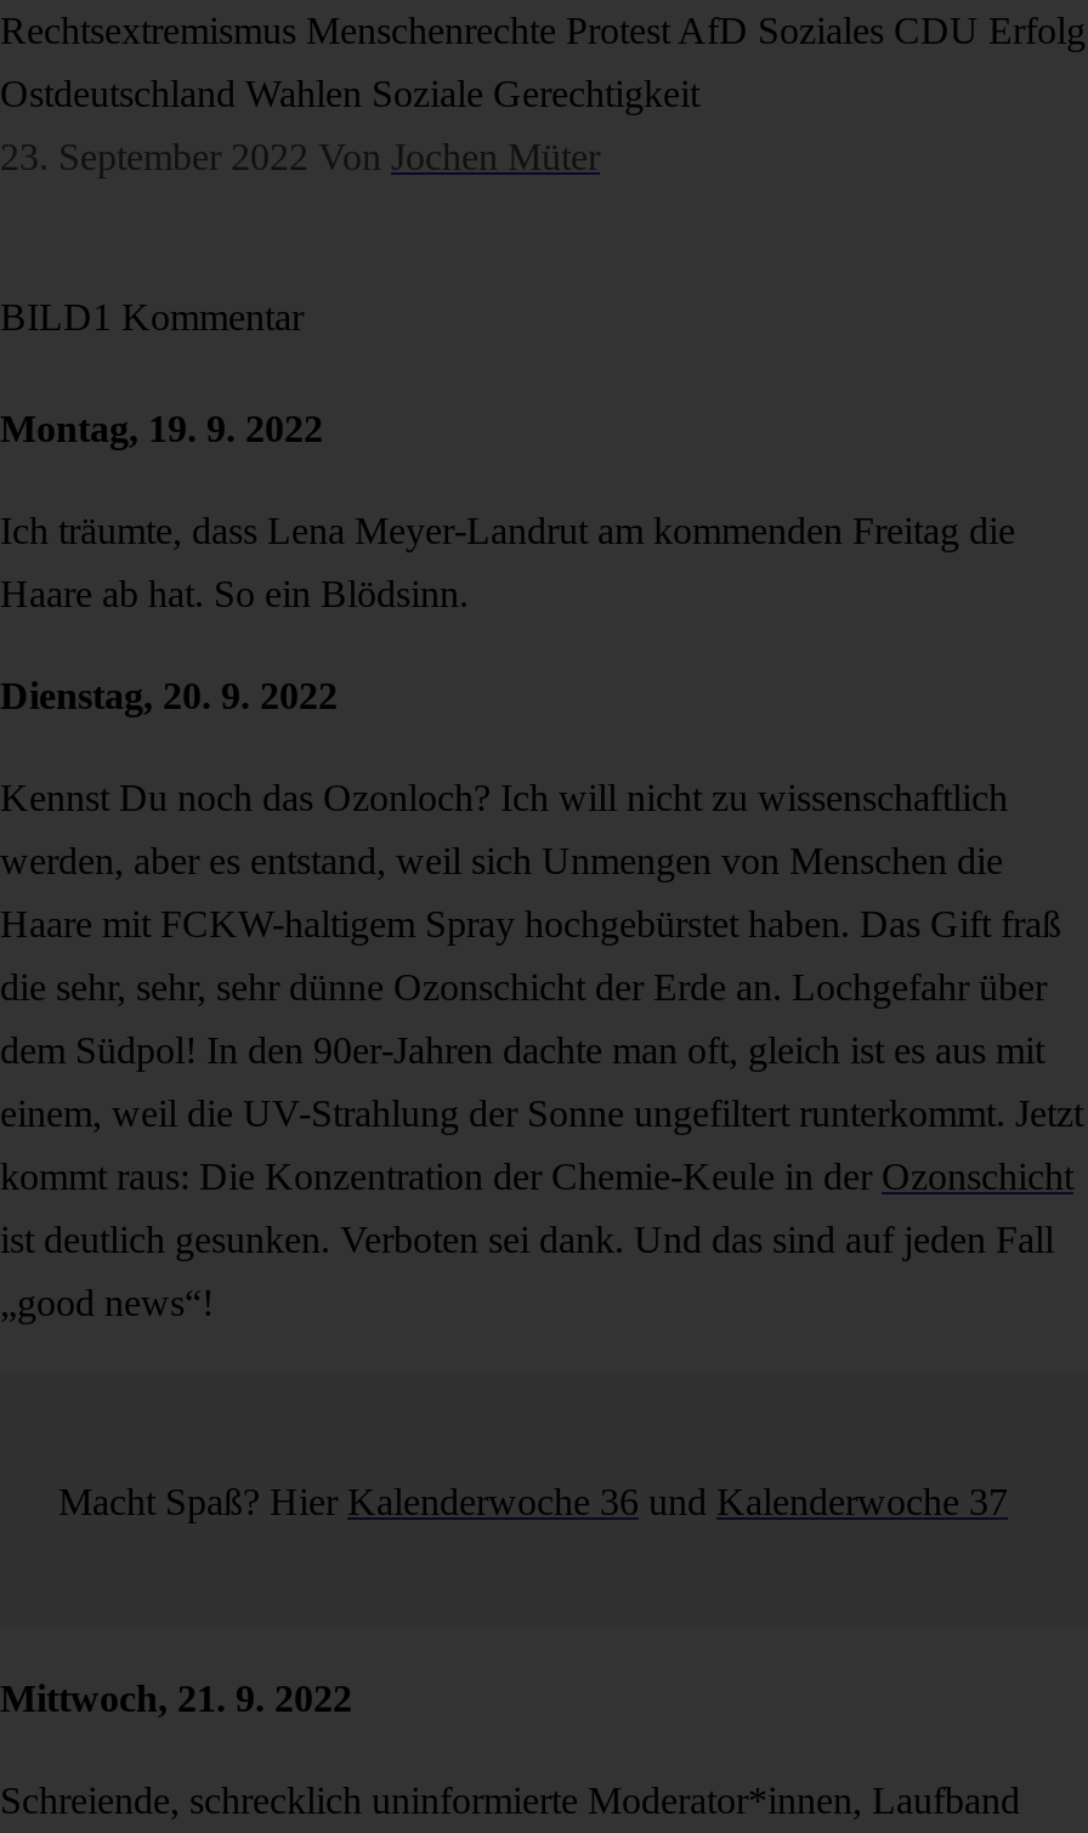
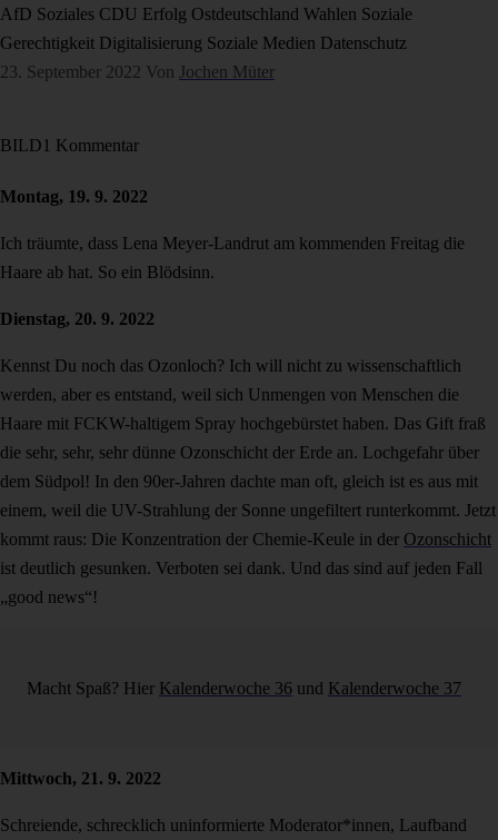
[0,10,1086,51] Rechtsextremismus Menschenrechte Protest AfD Soziales CDU Erfolg -> [0,4,412,23] AfD Soziales CDU Erfolg Ostdeutschland Wahlen Soziale
[0,73,699,114] Ostdeutschland Wahlen Soziale Gerechtigkeit -> [0,33,407,52] Gerechtigkeit Digitalisierung Soziale Medien Datenschutz

